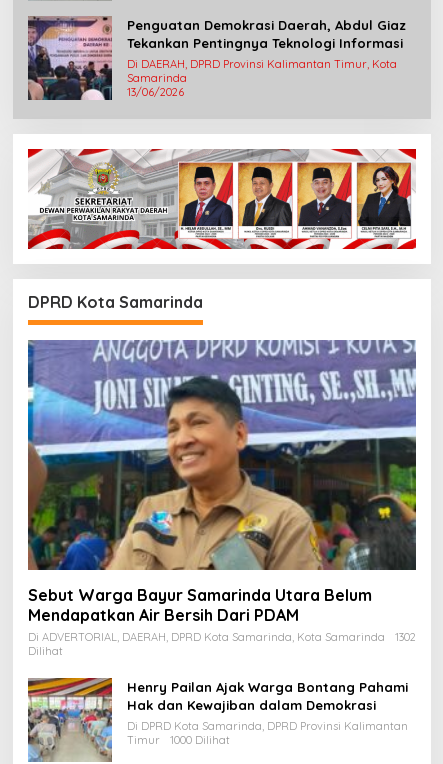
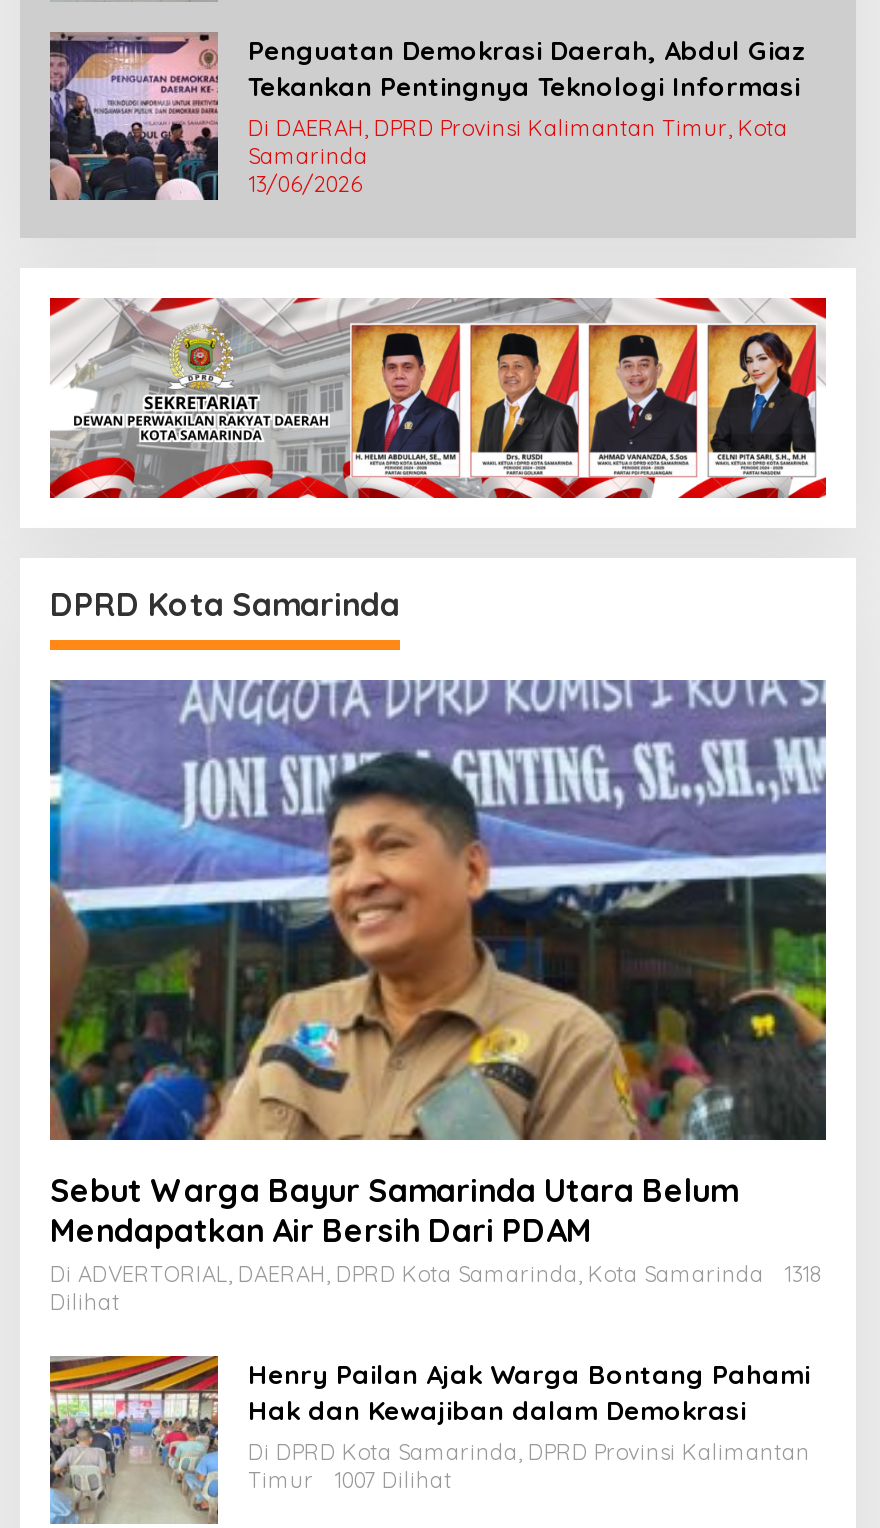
[28,630,416,644] Di ADVERTORIAL, DAERAH, DPRD Kota Samarinda, Kota Samarinda 1302 -> [50,1260,820,1288] Di ADVERTORIAL, DAERAH, DPRD Kota Samarinda, Kota Samarinda 1318
[127,733,230,747] Timur 1000 Dilihat -> [248,1466,452,1494] Timur 1007 Dilihat

